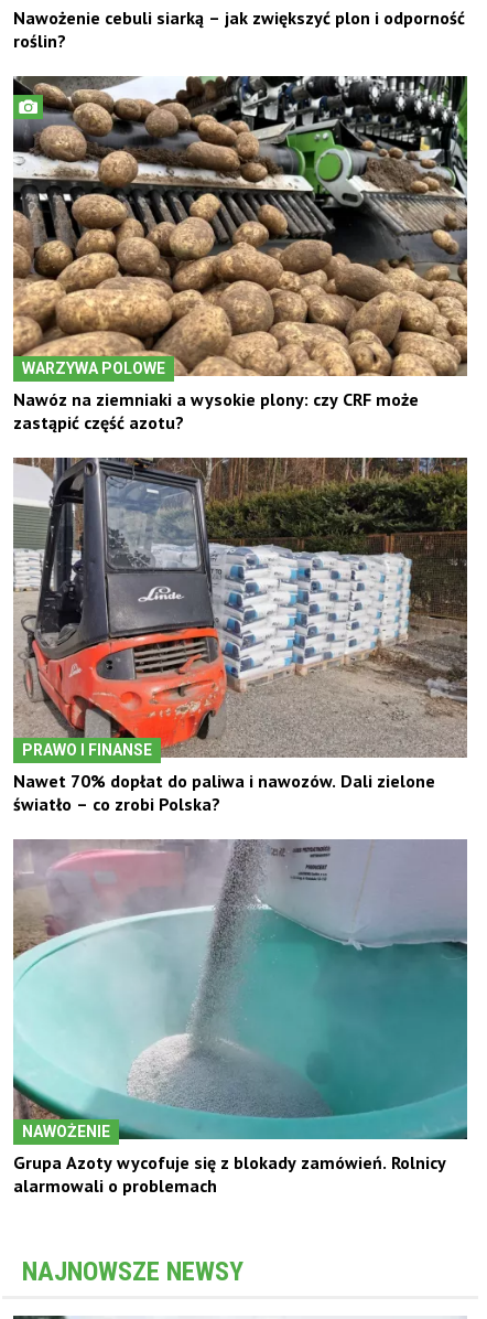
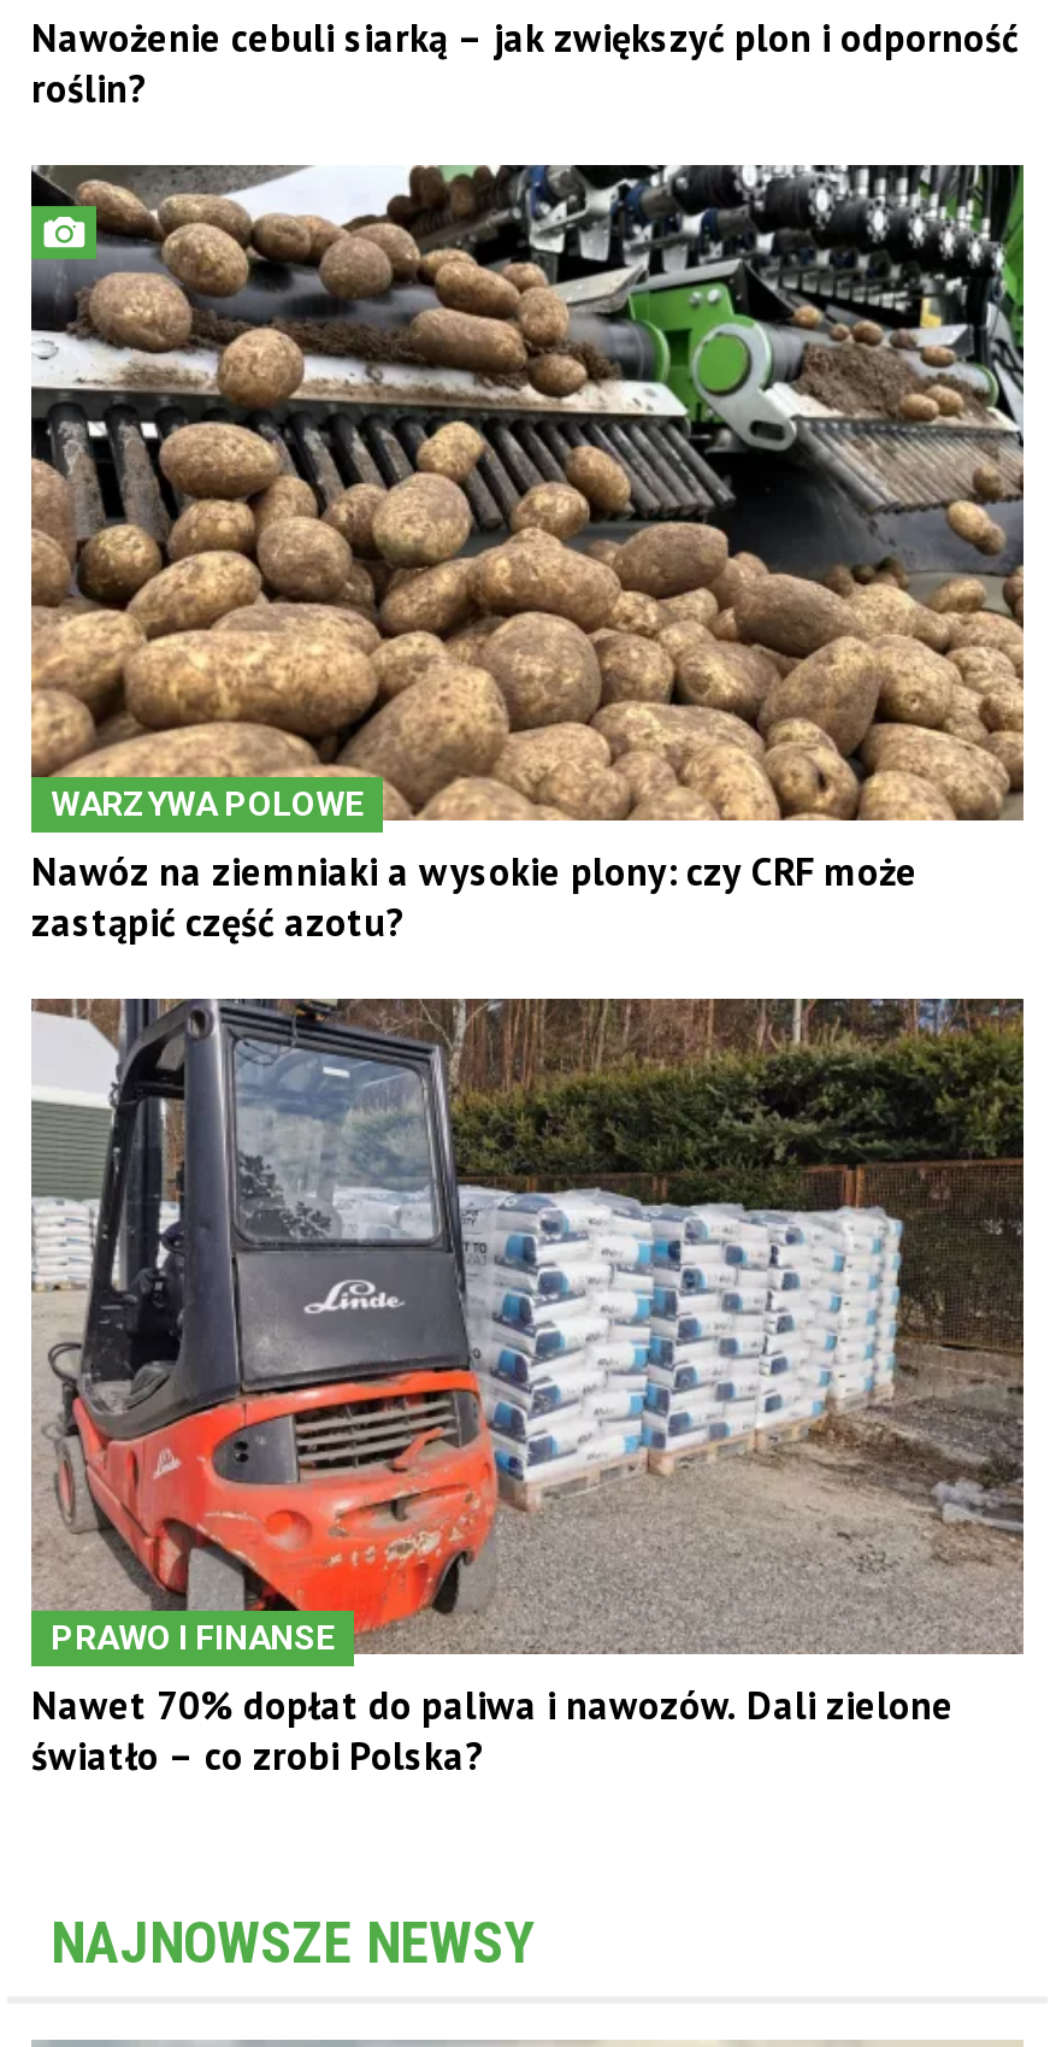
[13,839,468,1197] [image] | NAWOŻENIE | Grupa Azoty wycofuje się z blokady zamówień. Rolnicy | alarmowali o problemach -> none

